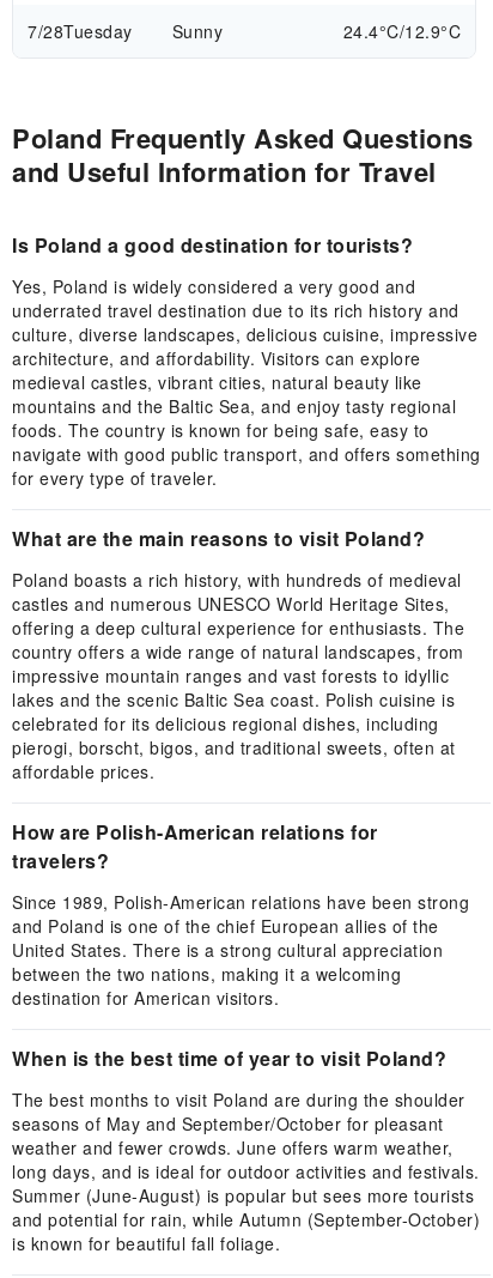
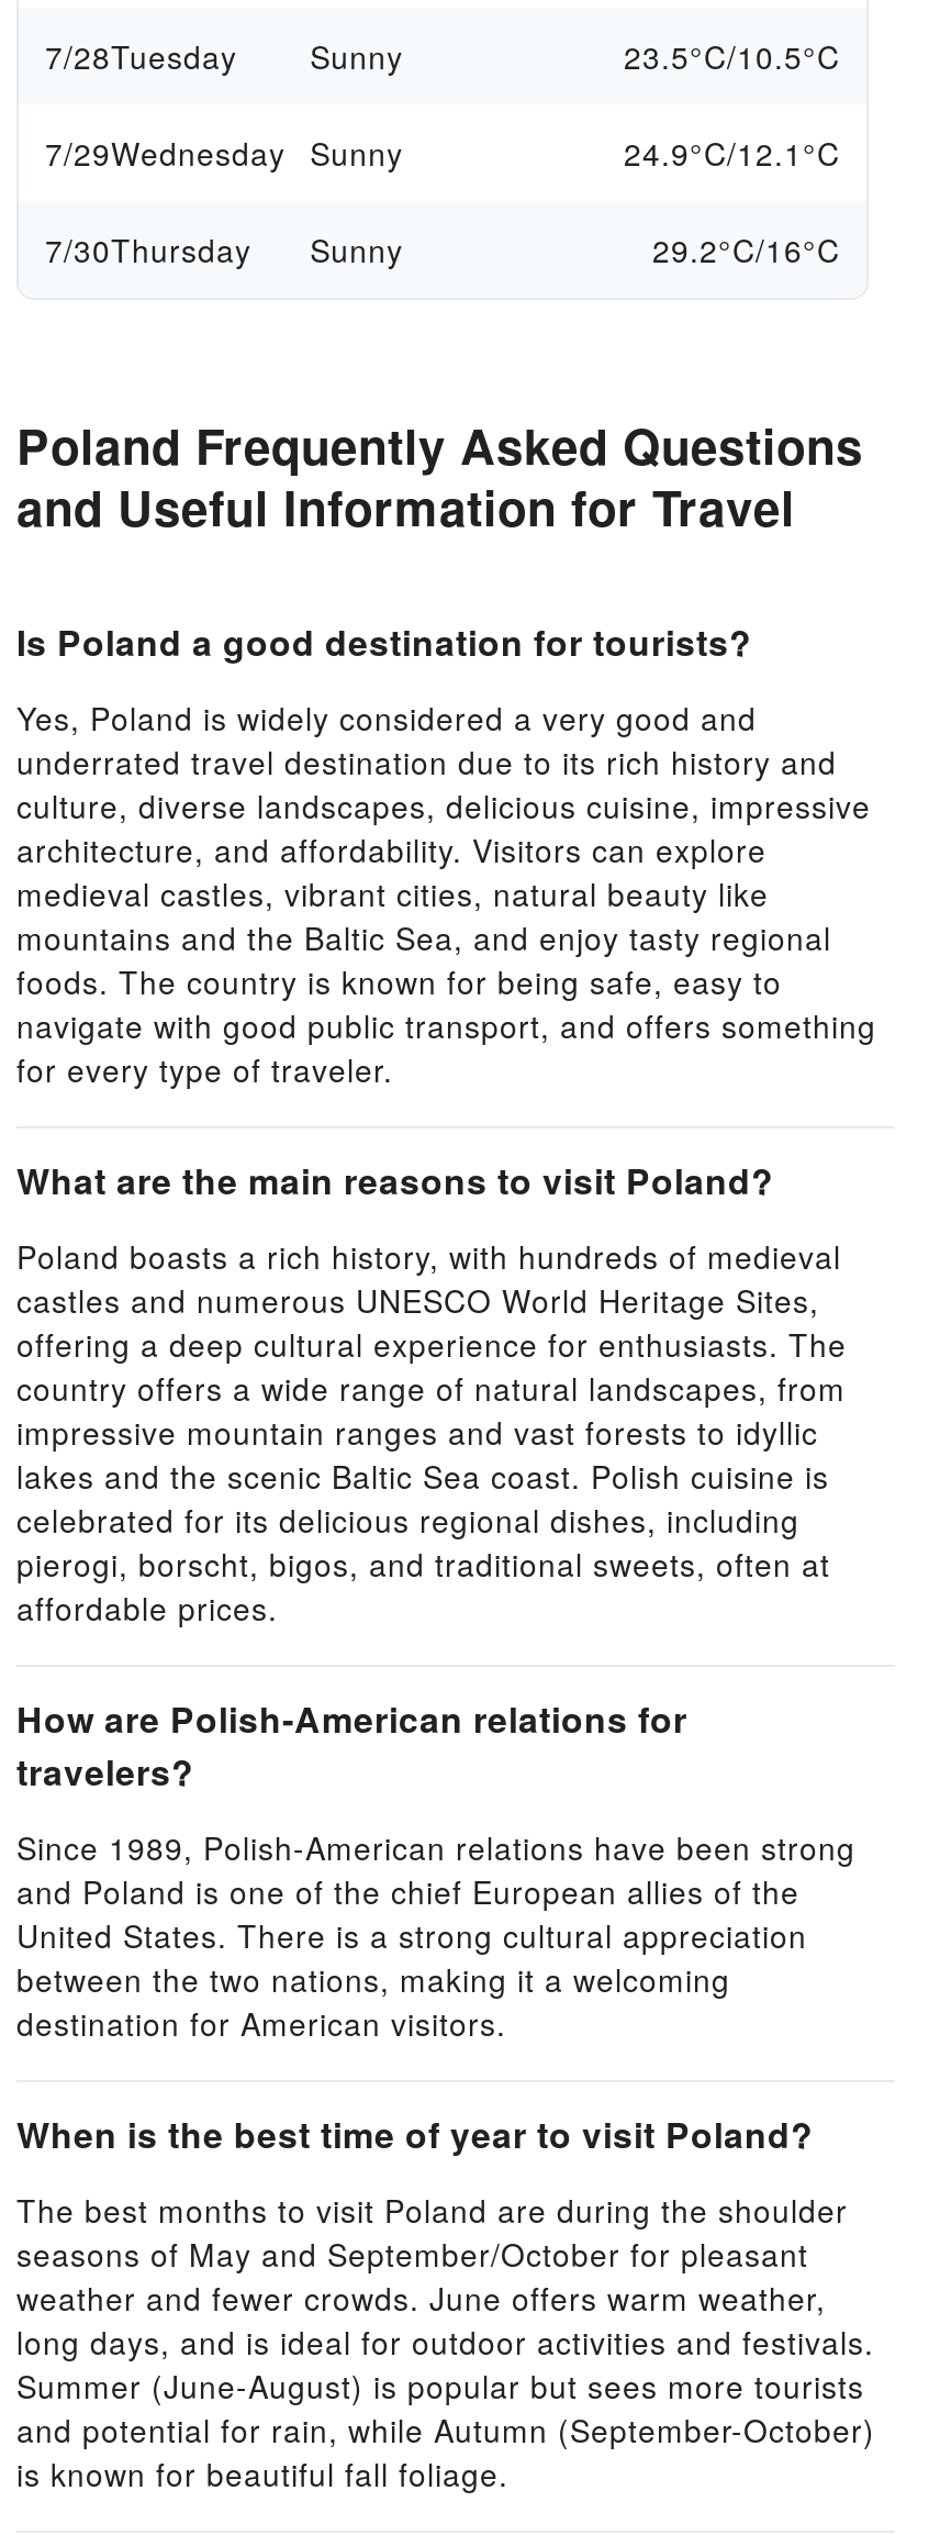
[343,19,461,43] 24.4°C/12.9°C -> [45,34,840,271] 23.5°C/10.5°C | 7/29Wednesday Sunny | 24.9°C/12.1°C | 7/30Thursday | Sunny | 29.2°C/16°C

